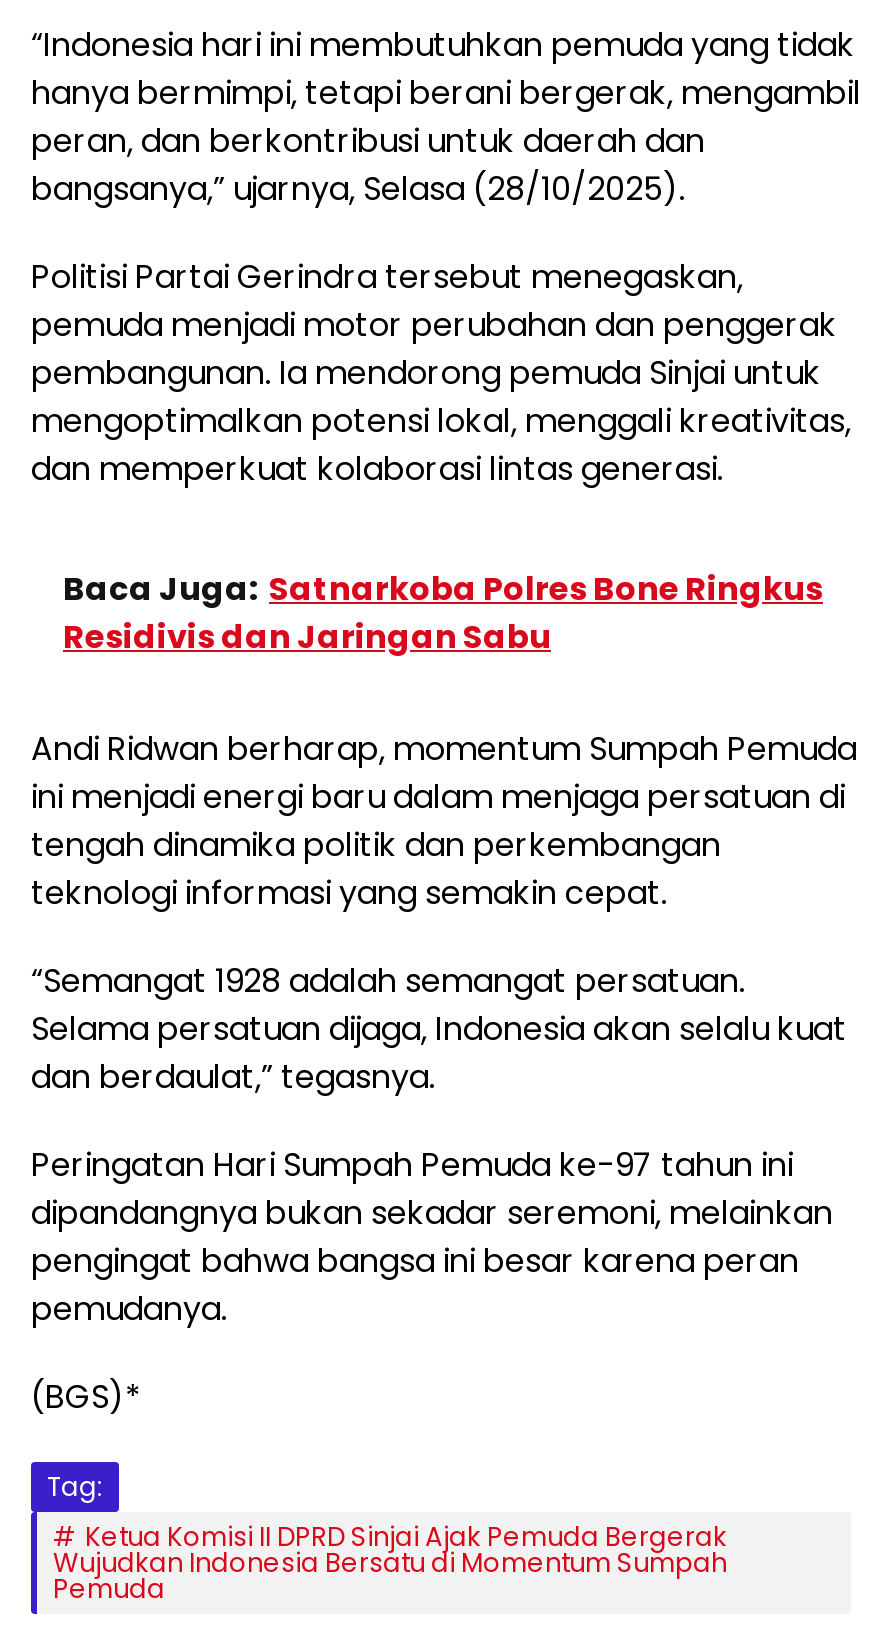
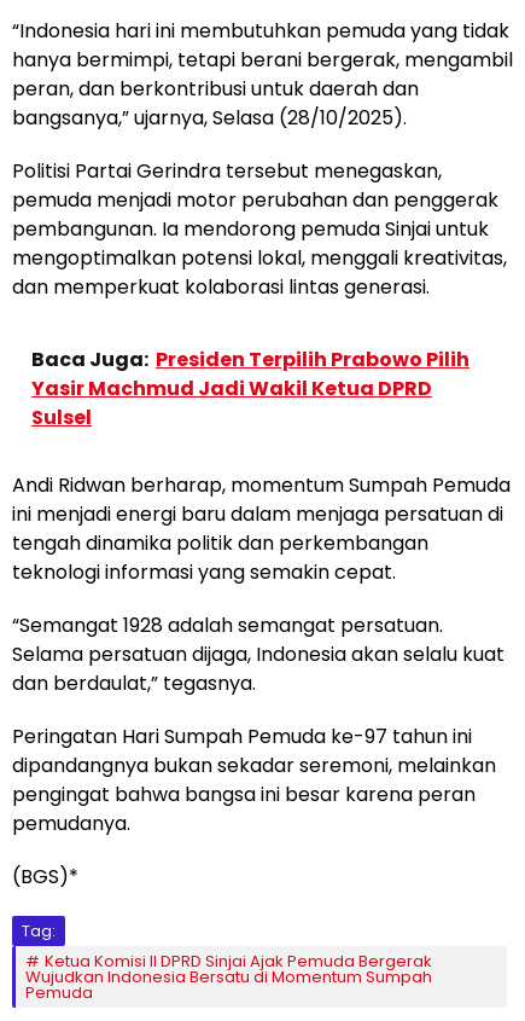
[63,566,823,660] Baca Juga: Satnarkoba Polres Bone Ringkus | Residivis dan Jaringan Sabu -> [31,346,469,431] Baca Juga: Presiden Terpilih Prabowo Pilih | Yasir Machmud Jadi Wakil Ketua DPRD | Sulsel

